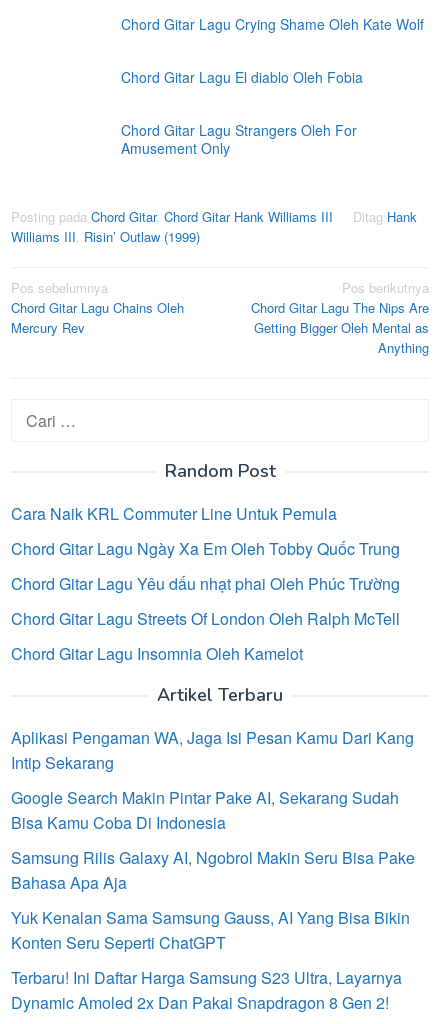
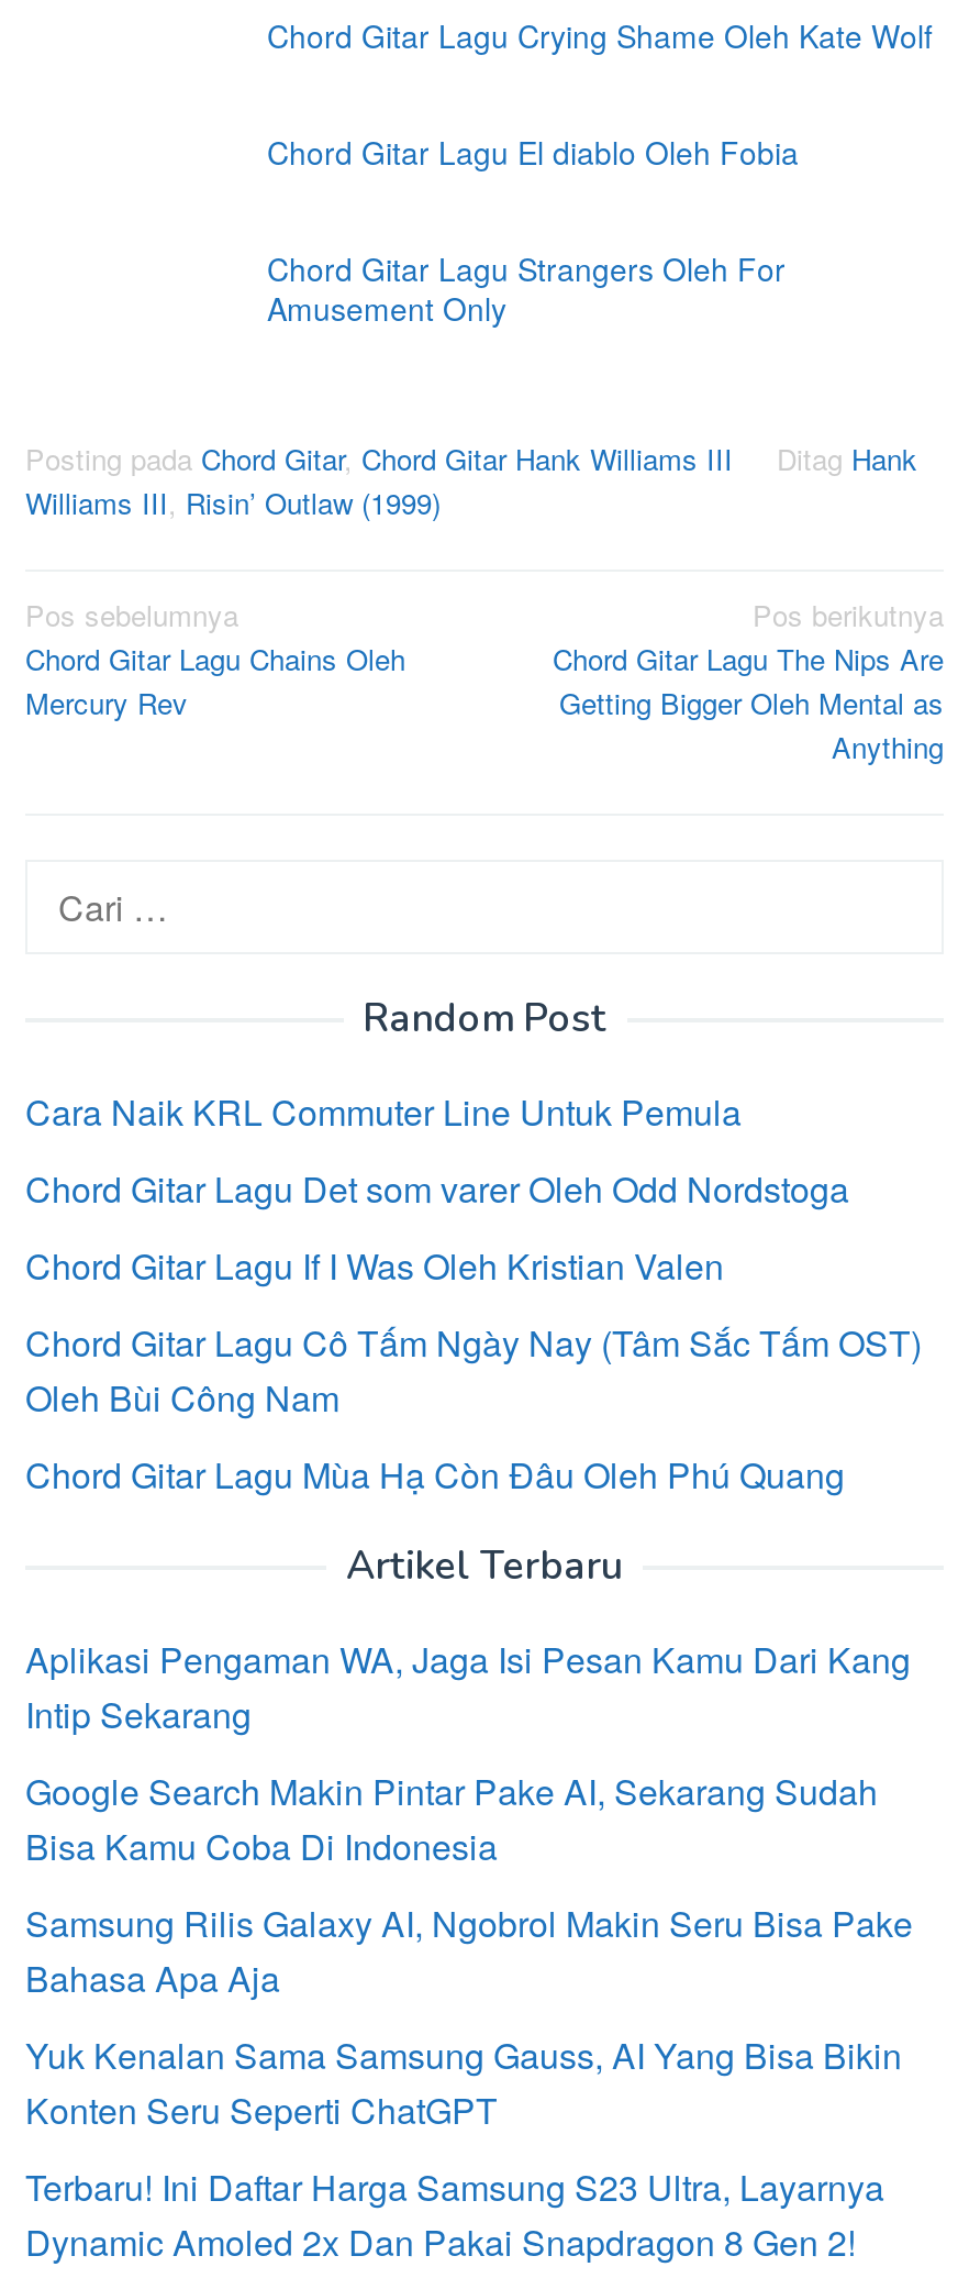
[11,536,400,559] Chord Gitar Lagu Ngày Xa Em Oleh Tobby Quốc Trung -> [25,1162,849,1213] Chord Gitar Lagu Det som varer Oleh Odd Nordstoga
[11,571,400,594] Chord Gitar Lagu Yêu dấu nhạt phai Oleh Phúc Trường -> [25,1239,724,1290] Chord Gitar Lagu If I Was Oleh Kristian Valen
[11,606,400,629] Chord Gitar Lagu Streets Of London Oleh Ralph McTell -> [25,1316,922,1422] Chord Gitar Lagu Cô Tấm Ngày Nay (Tâm Sắc Tấm OST) | Oleh Bùi Công Nam
[11,641,303,664] Chord Gitar Lagu Insomnia Oleh Kamelot -> [25,1448,845,1499] Chord Gitar Lagu Mùa Hạ Còn Đâu Oleh Phú Quang

